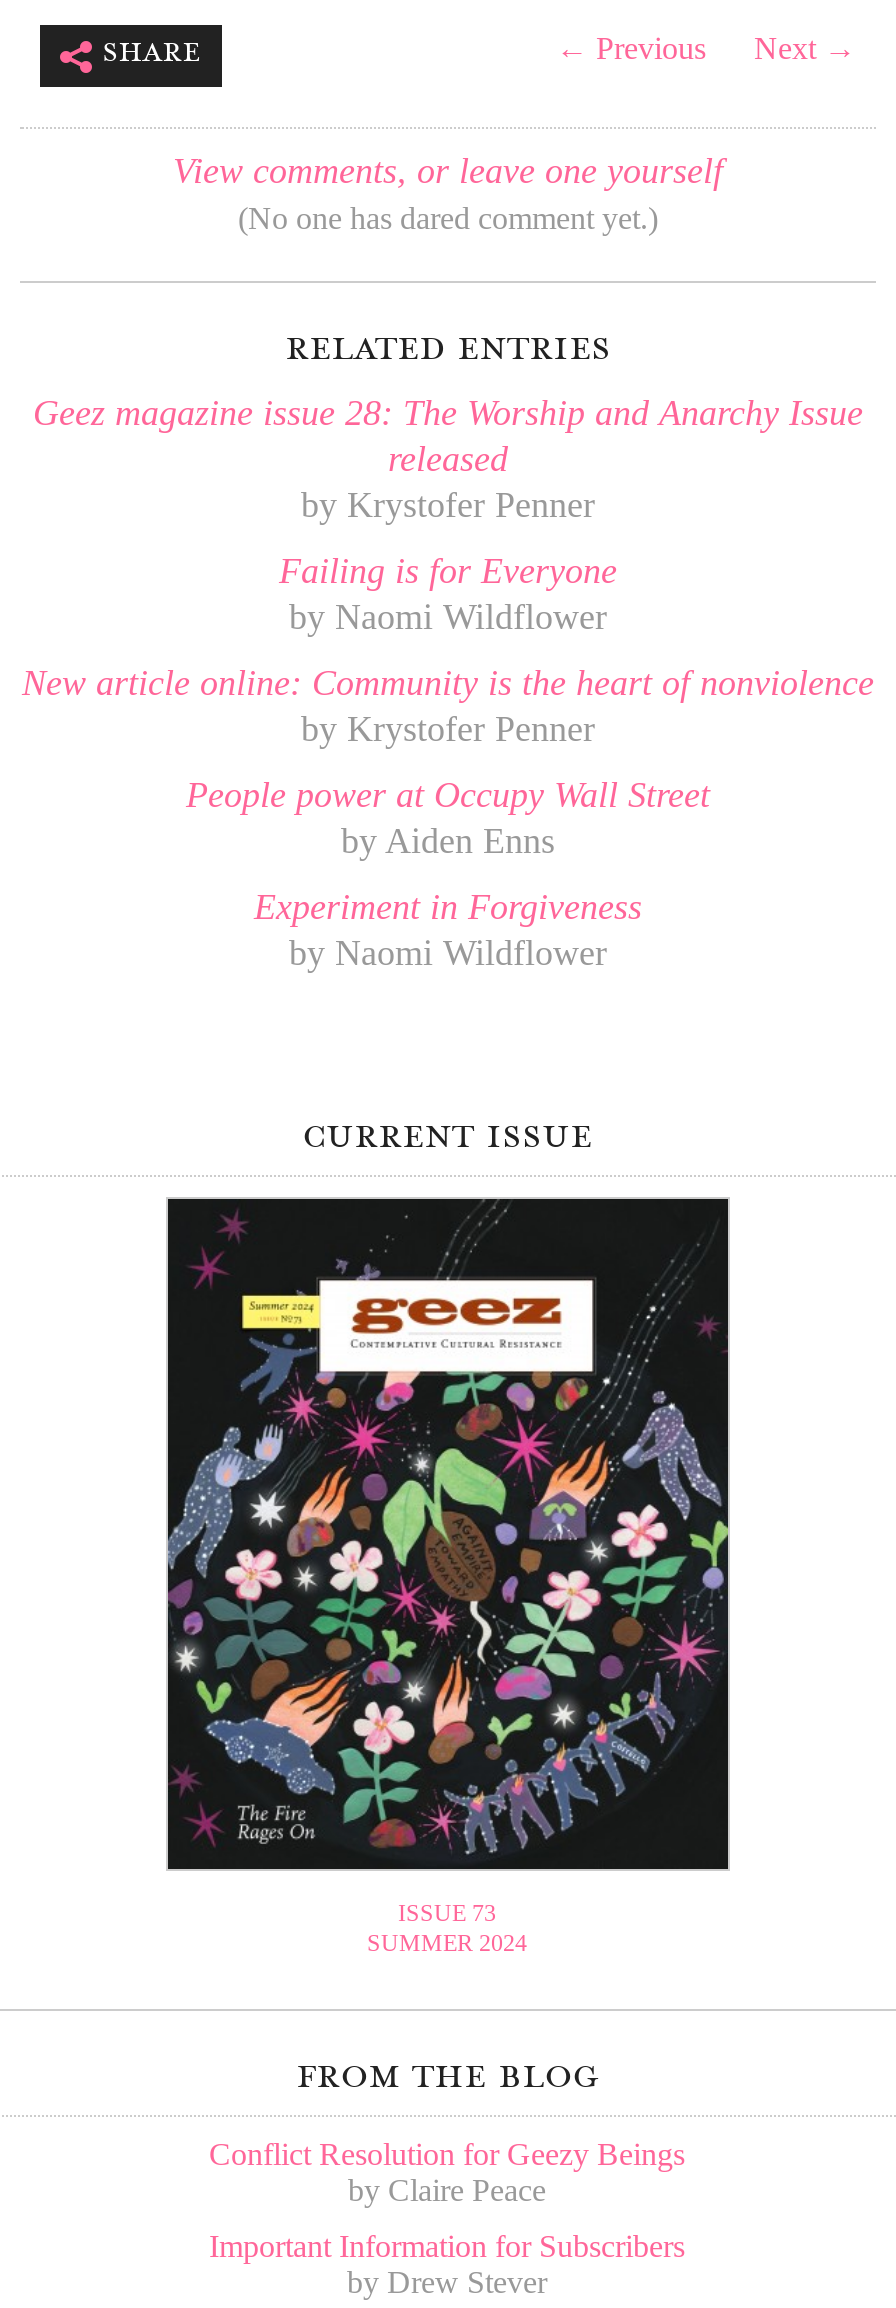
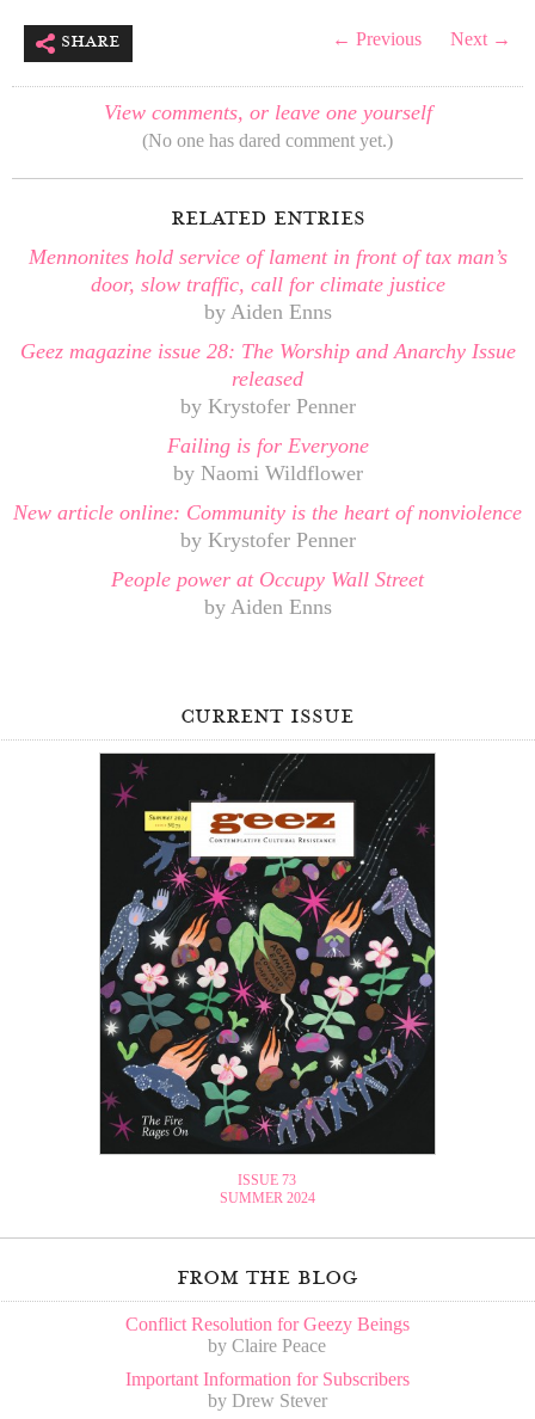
none -> [28,245,507,324] Mennonites hold service of lament in front of tax man’s | door, slow traffic, call for climate justice | by Aiden Enns
moved [22,394,874,862] -> [13,340,522,619]: Geez magazine issue 28: The Worship and Anarchy Issue | released | by Krystofer Penner | ... | People power at Occupy Wall Street | by Aiden Enns
[254,888,642,974] Experiment in Forgiveness | by Naomi Wildflower -> none

